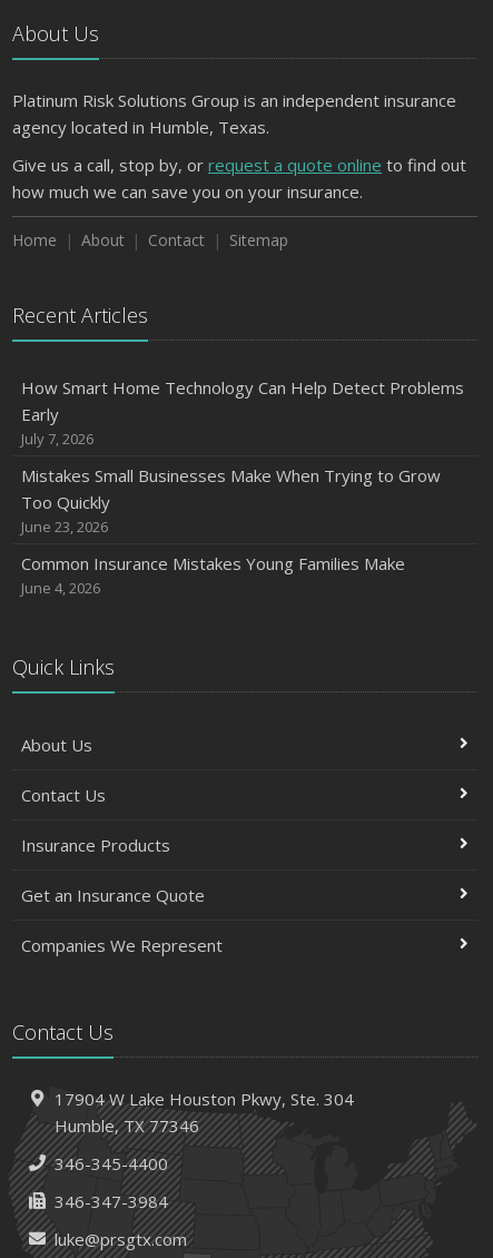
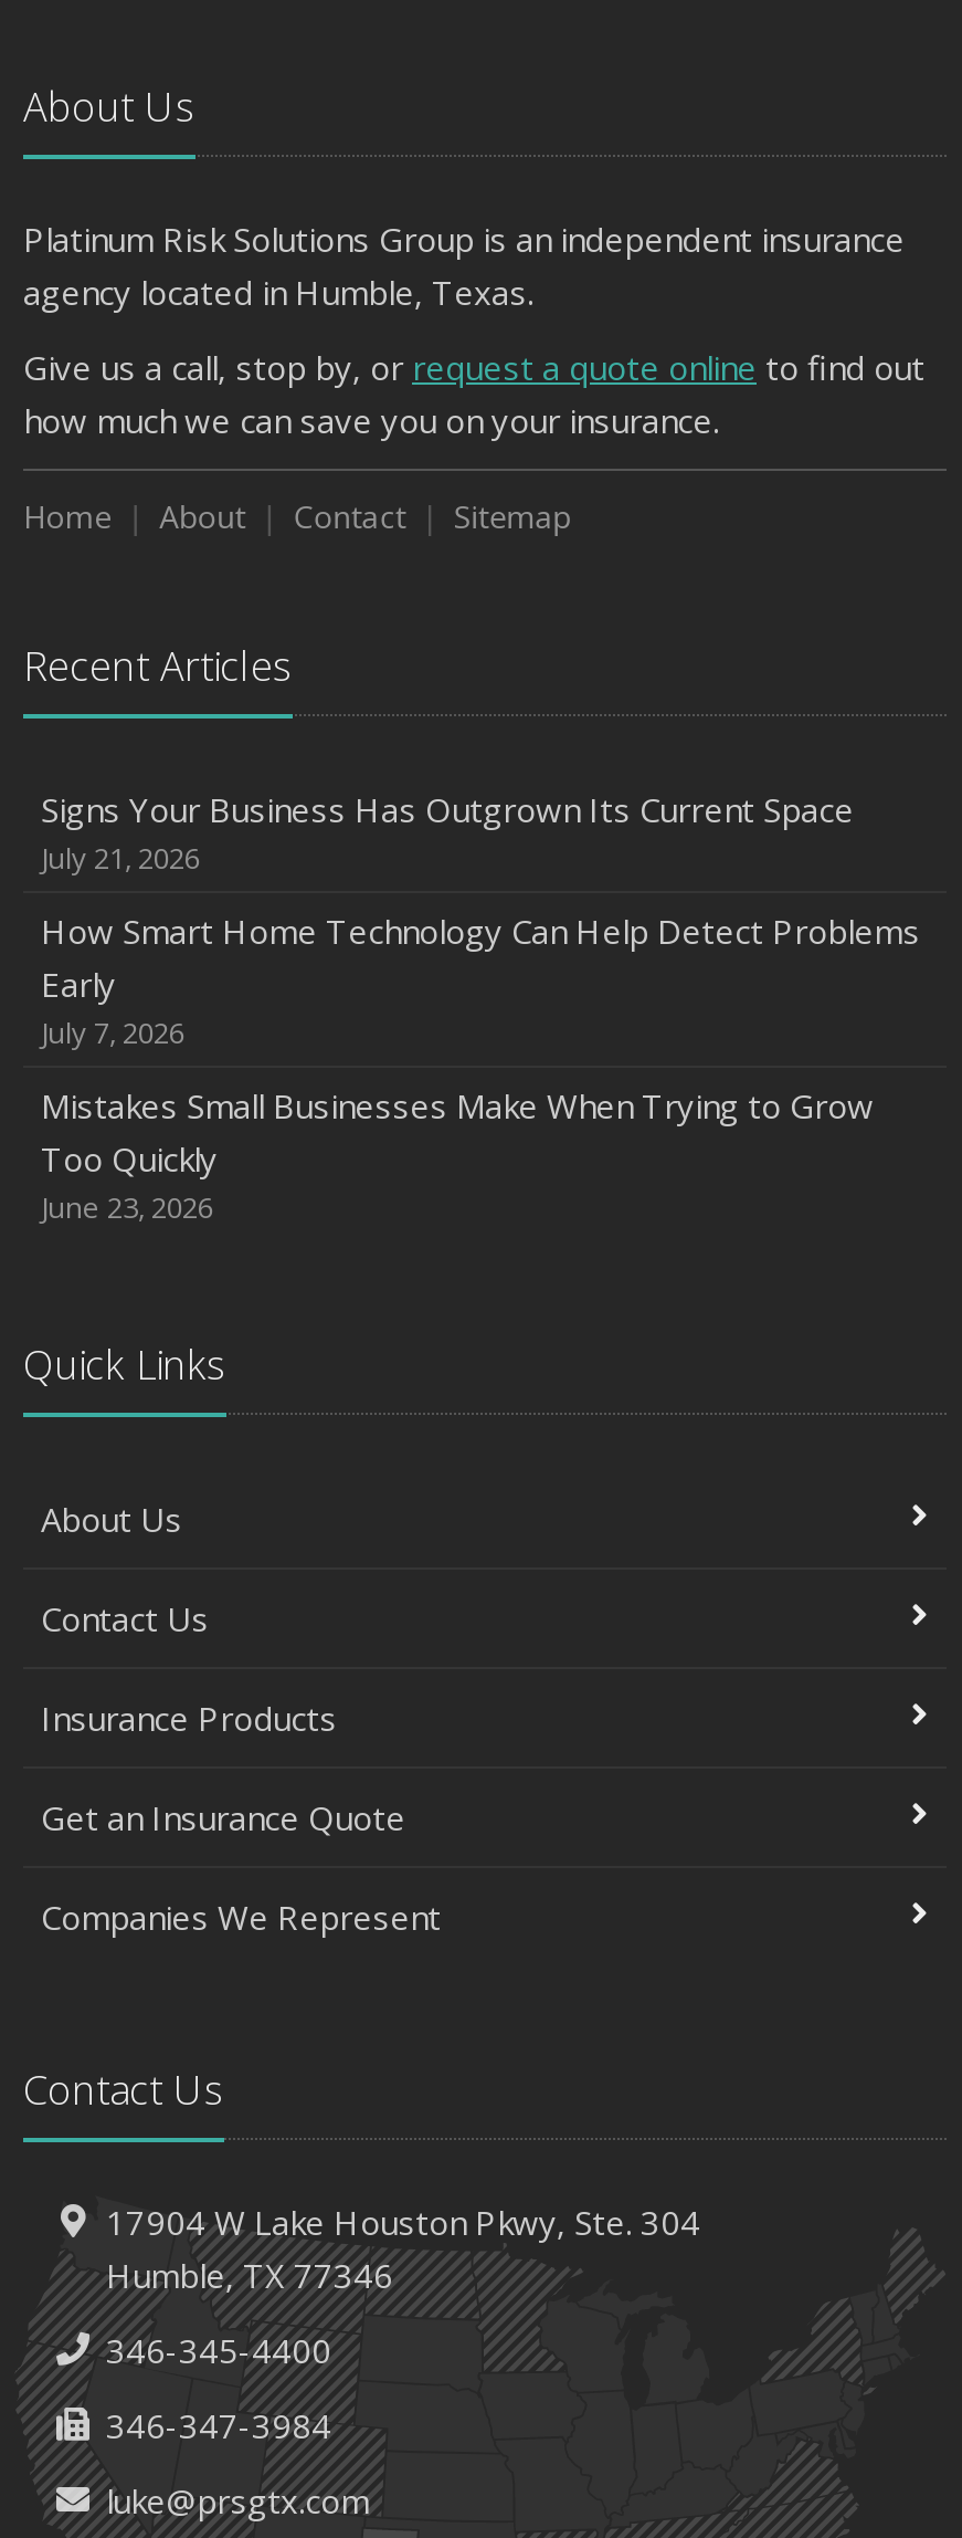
none -> [41,786,854,877] Signs Your Business Has Outgrown Its Current Space | July 21, 2026
moved [21,376,464,536] -> [41,908,920,1226]: How Smart Home Technology Can Help Detect Problems | Early | July 7, 2026 | Mistakes Small Businesses Make When Trying to Grow | Too Quickly | June 23, 2026
[21,552,405,597] Common Insurance Mistakes Young Families Make | June 4, 2026 -> none

